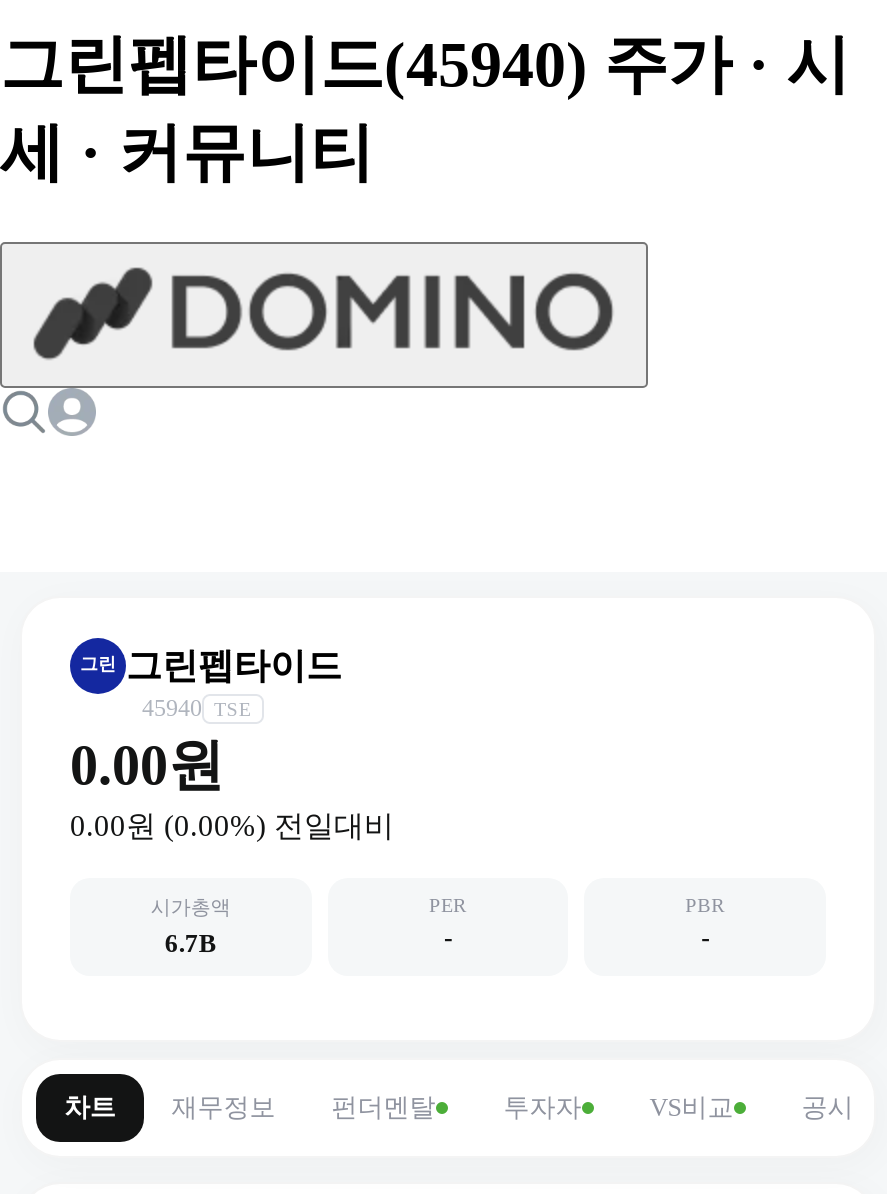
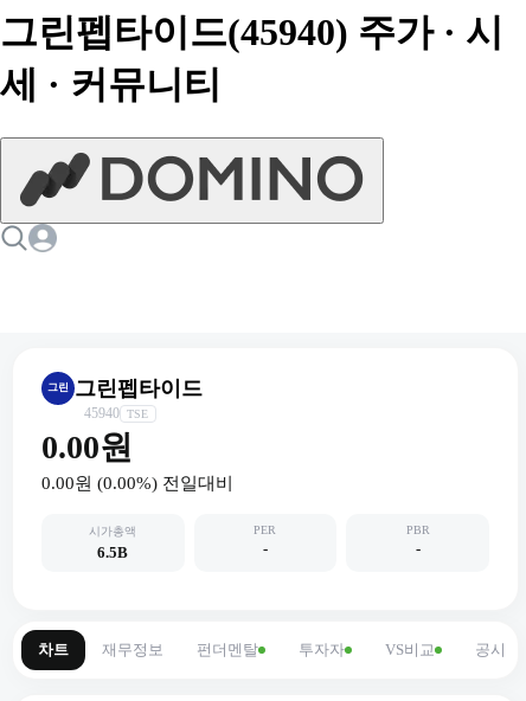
[165,928,217,958] 6.7B -> [97,543,128,561] 6.5B

